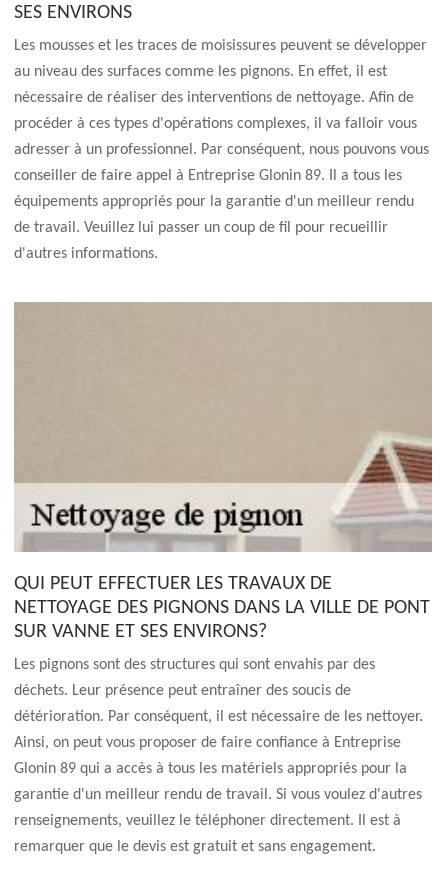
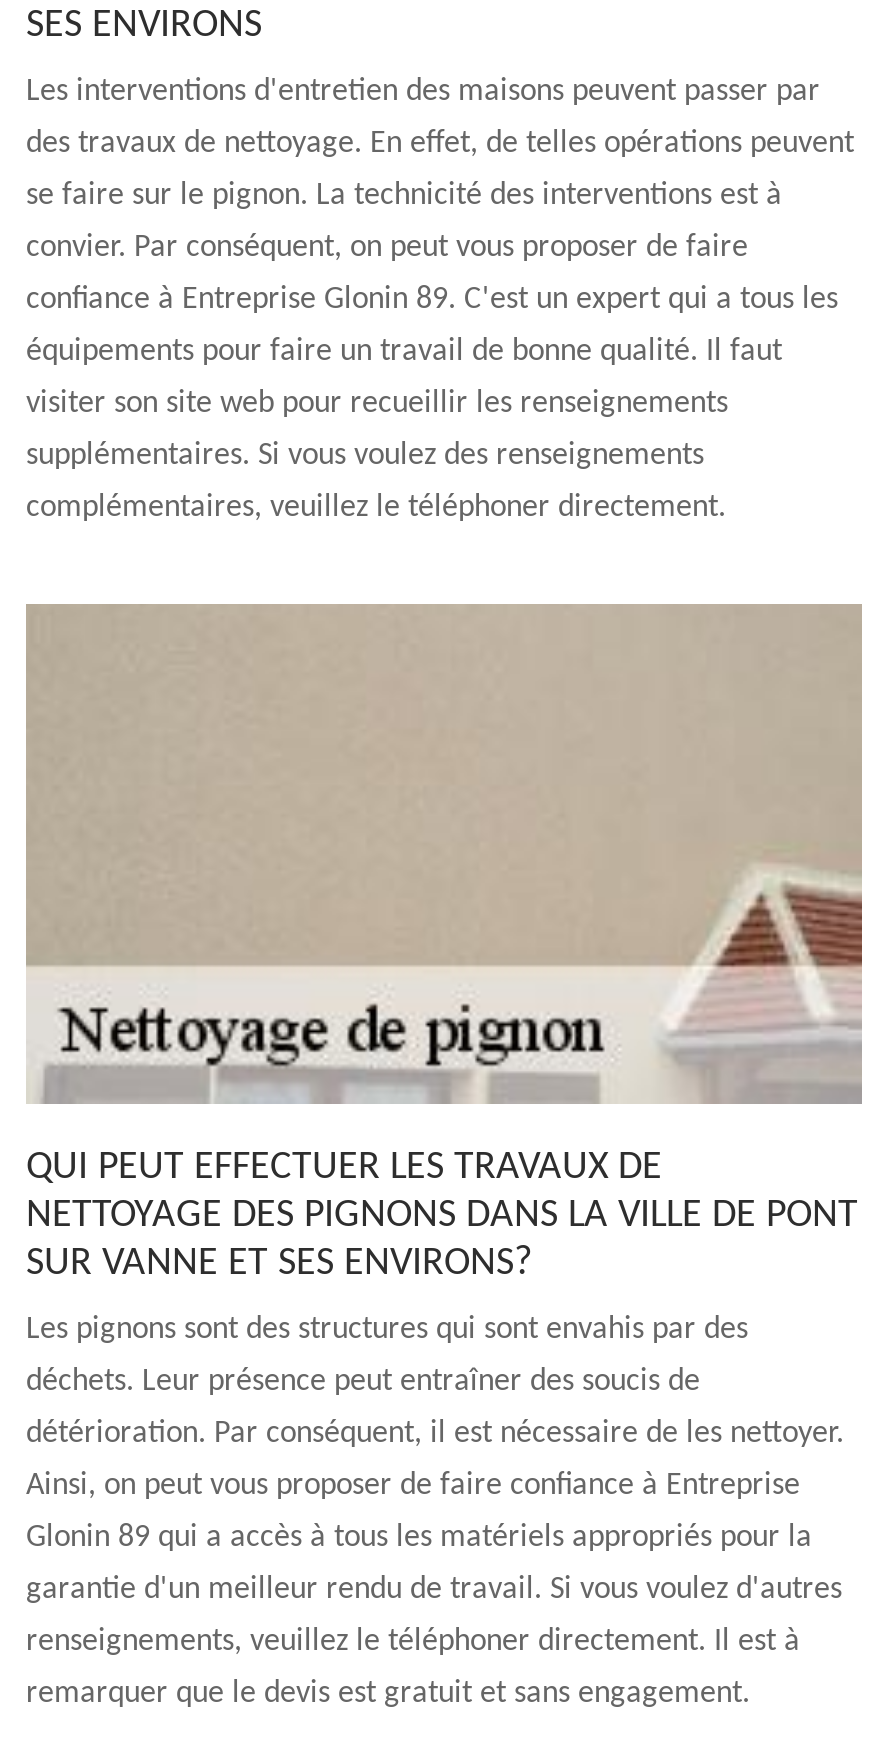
[14,38,427,54] Les mousses et les traces de moisissures peuvent se développer -> [26,76,820,108] Les interventions d'entretien des maisons peuvent passer par
[14,64,387,80] au niveau des surfaces comme les pignons. En effet, il est -> [26,128,854,160] des travaux de nettoyage. En effet, de telles opérations peuvent
[14,90,414,106] nécessaire de réaliser des interventions de nettoyage. Afin de -> [26,180,782,212] se faire sur le pignon. La technicité des interventions est à
[14,116,417,132] procéder à ces types d'opérations complexes, il va falloir vous -> [26,232,748,264] convier. Par conséquent, on peut vous proposer de faire
[14,142,429,158] adresser à un professionnel. Par conséquent, nous pouvons vous -> [26,284,838,316] confiance à Entreprise Glonin 89. C'est un expert qui a tous les
[14,168,402,184] conseiller de faire appel à Entreprise Glonin 89. Il a tous les -> [26,336,782,368] équipements pour faire un travail de bonne qualité. Il faut
[14,194,414,210] équipements appropriés pour la garantie d'un meilleur rendu -> [26,388,728,420] visiter son site web pour recueillir les renseignements
[14,220,388,236] de travail. Veuillez lui passer un coup de fil pour recueillir -> [26,440,704,472] supplémentaires. Si vous voulez des renseignements
[14,246,158,262] d'autres informations. -> [26,492,726,524] complémentaires, veuillez le téléphoner directement.

